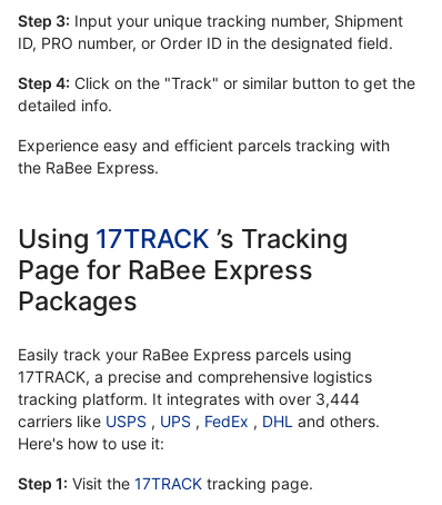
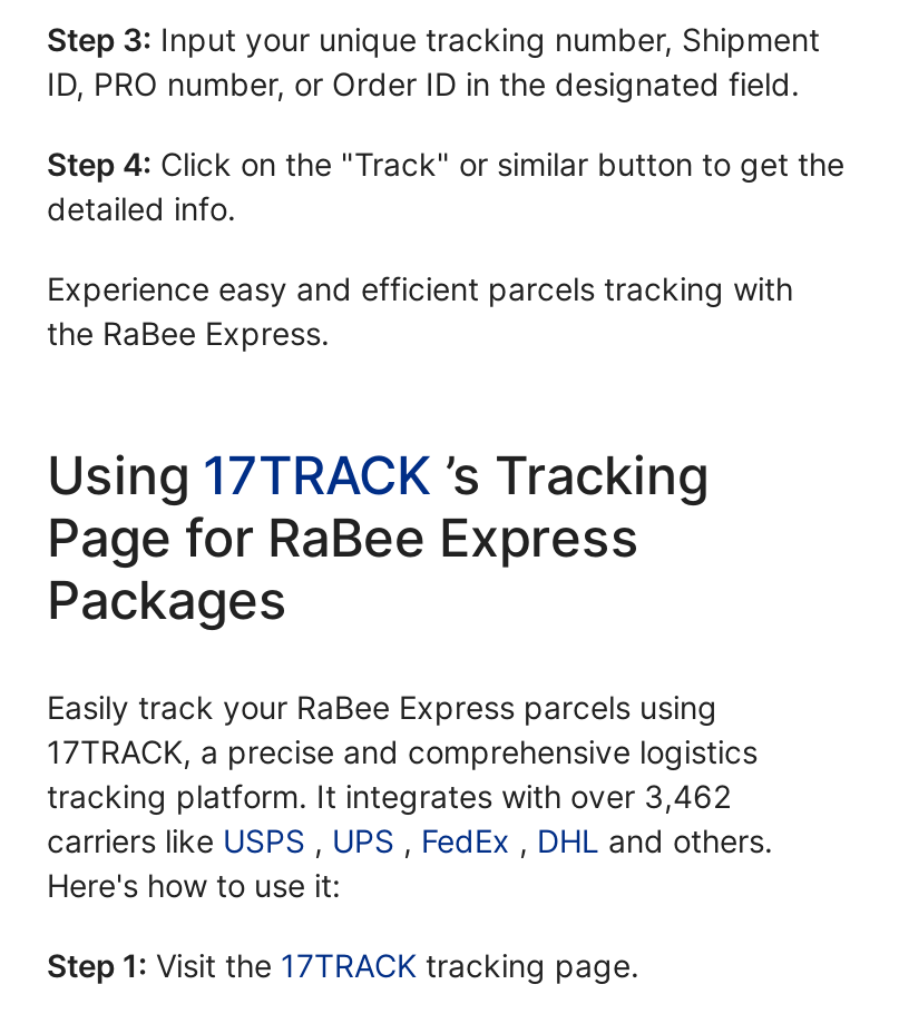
[18,389,360,408] tracking platform. It integrates with over 3,444 -> [47,777,731,815] tracking platform. It integrates with over 3,462

